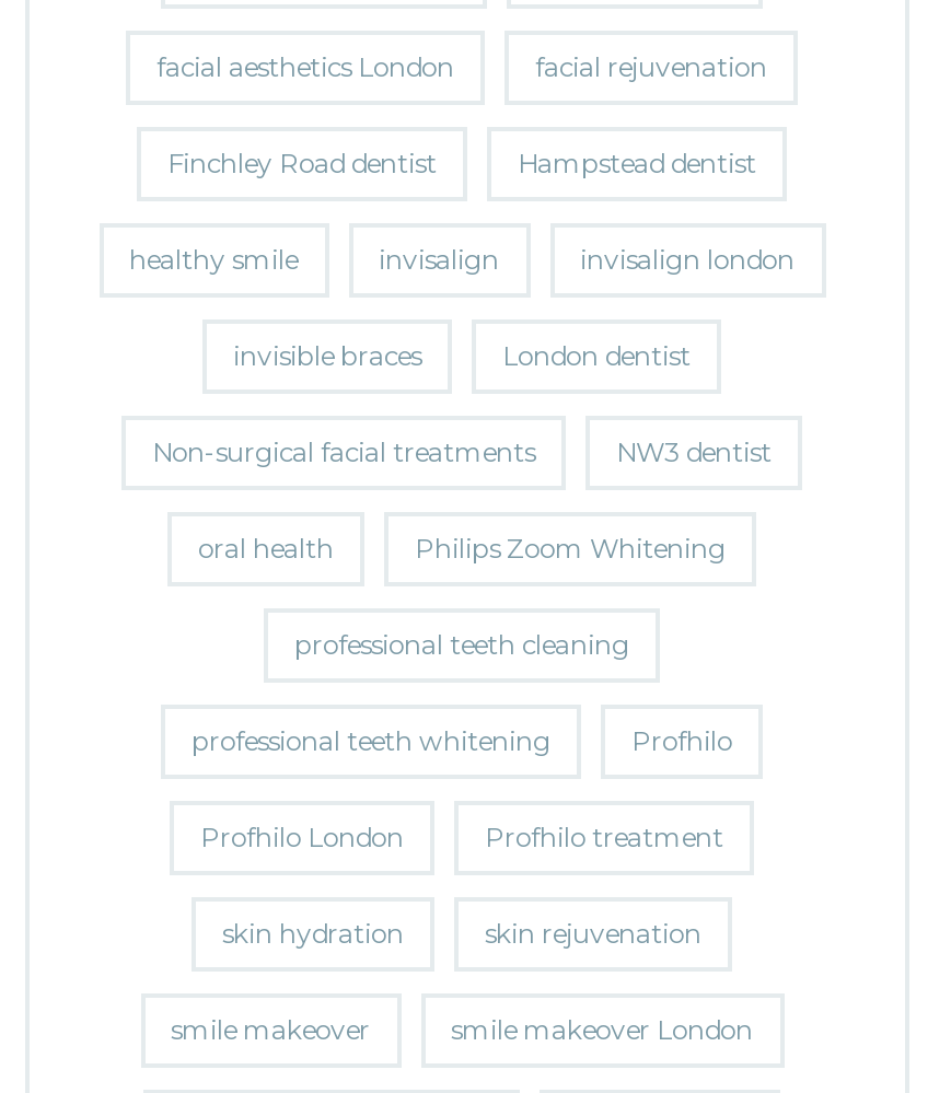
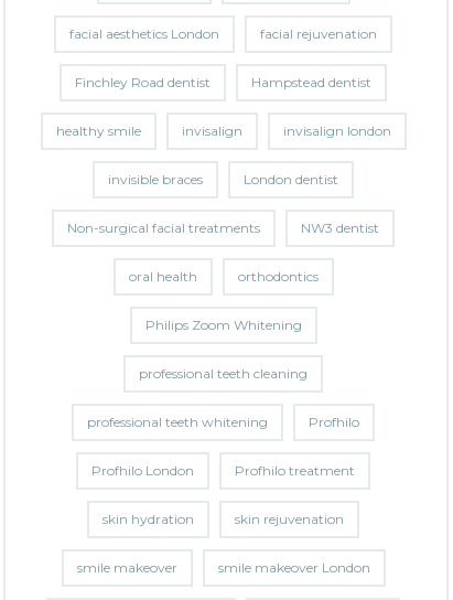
none -> [238,268,318,285] orthodontics

